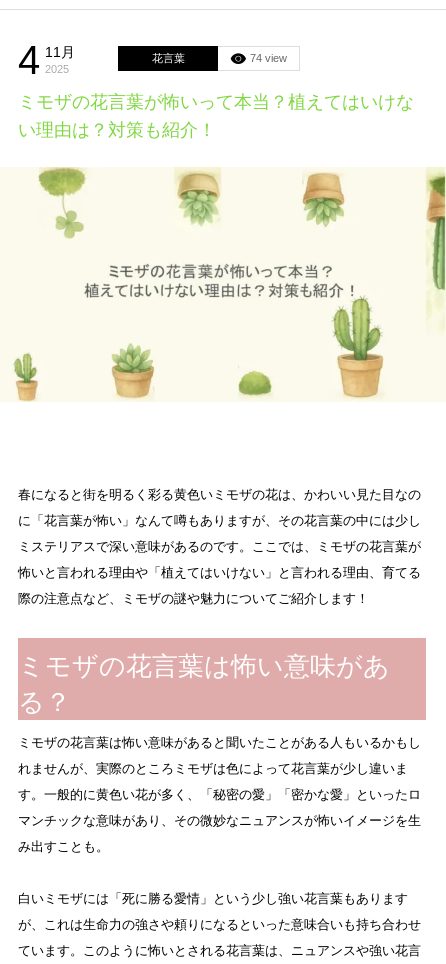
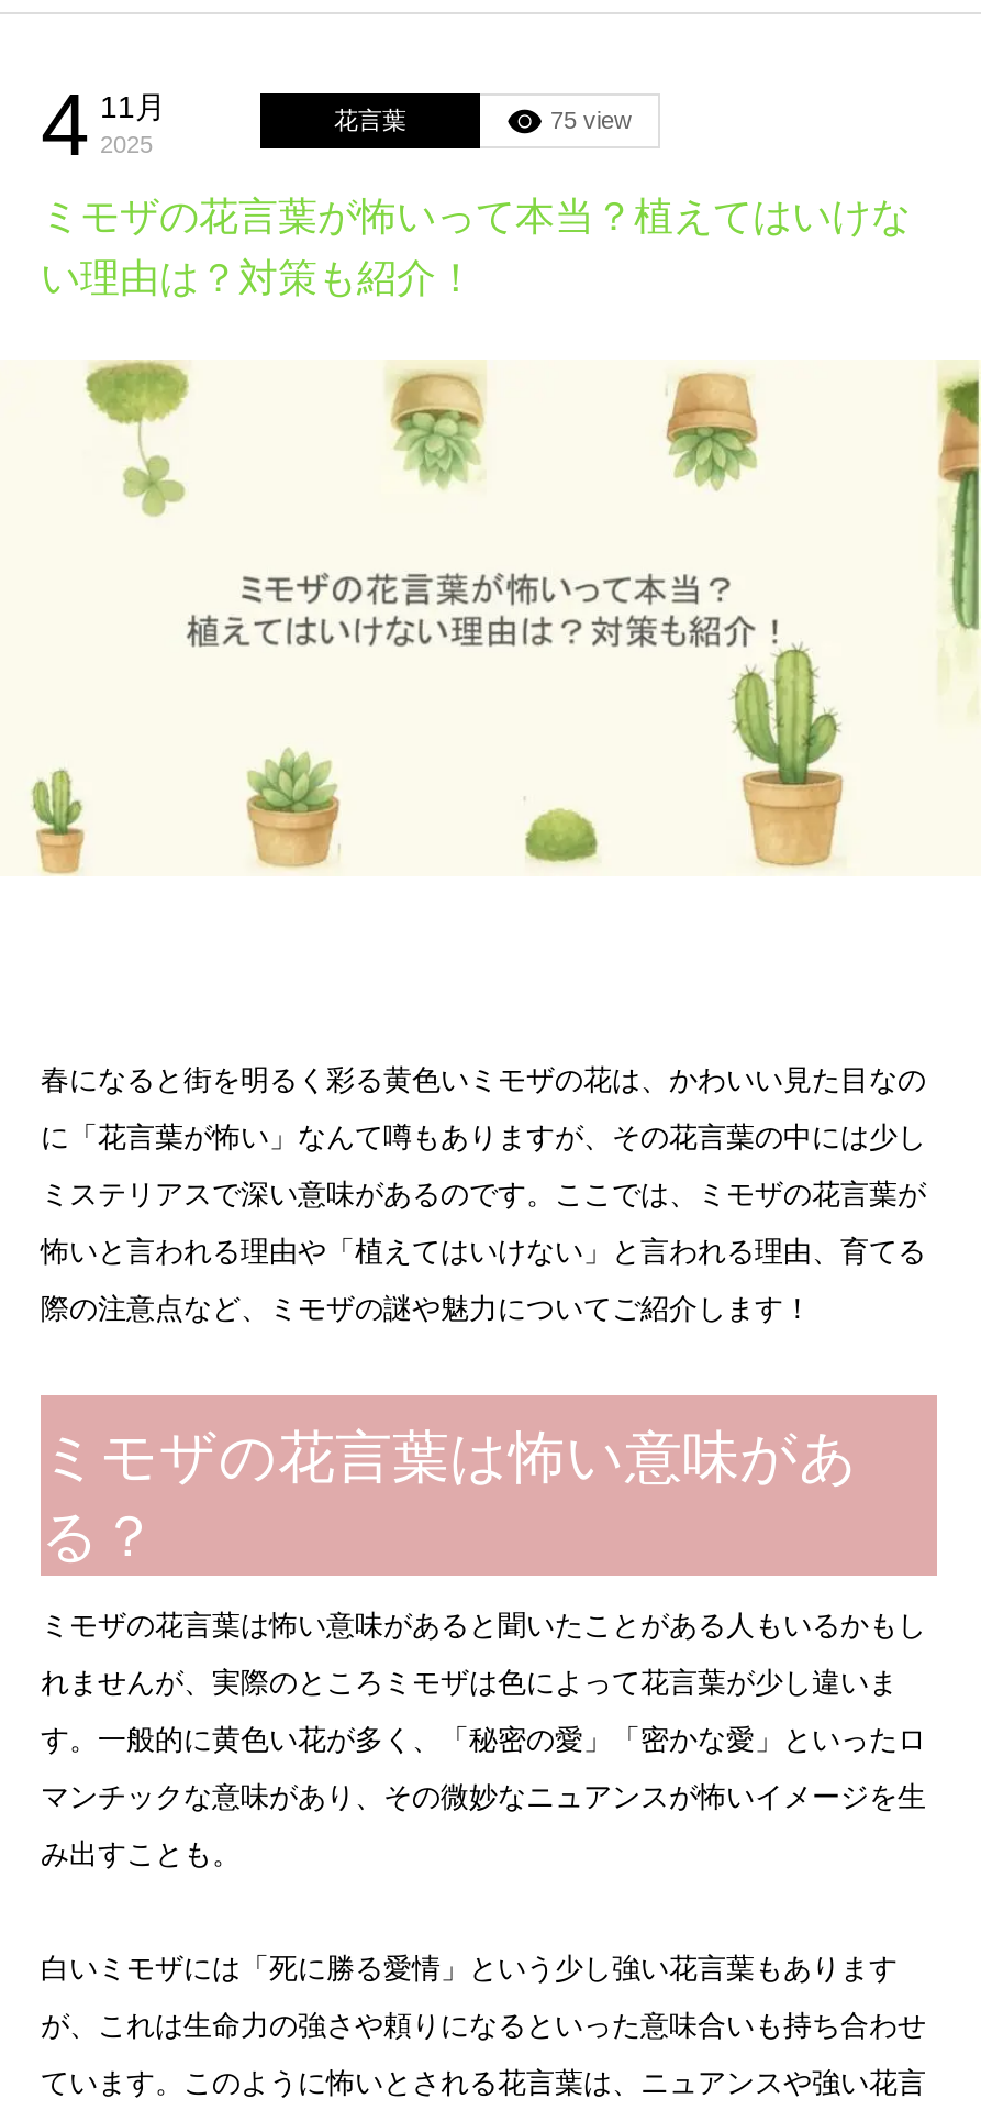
[250,52,287,64] 74 view -> [550,107,632,133] 75 view

